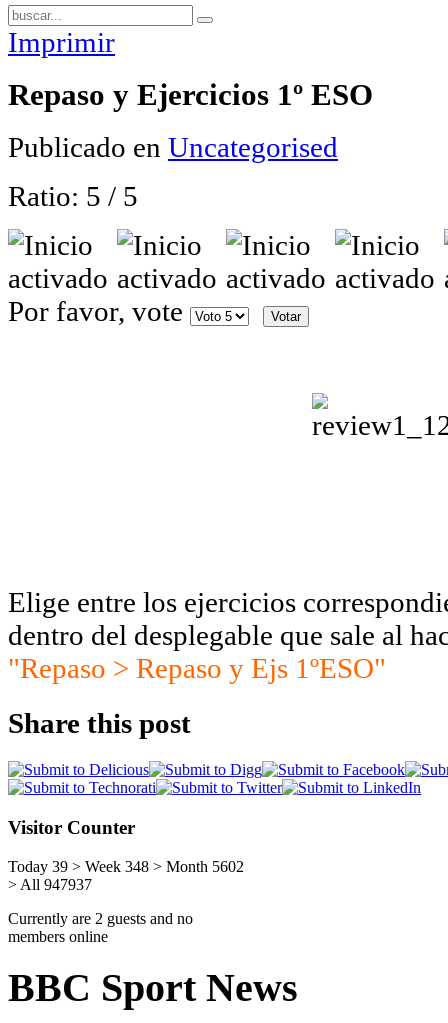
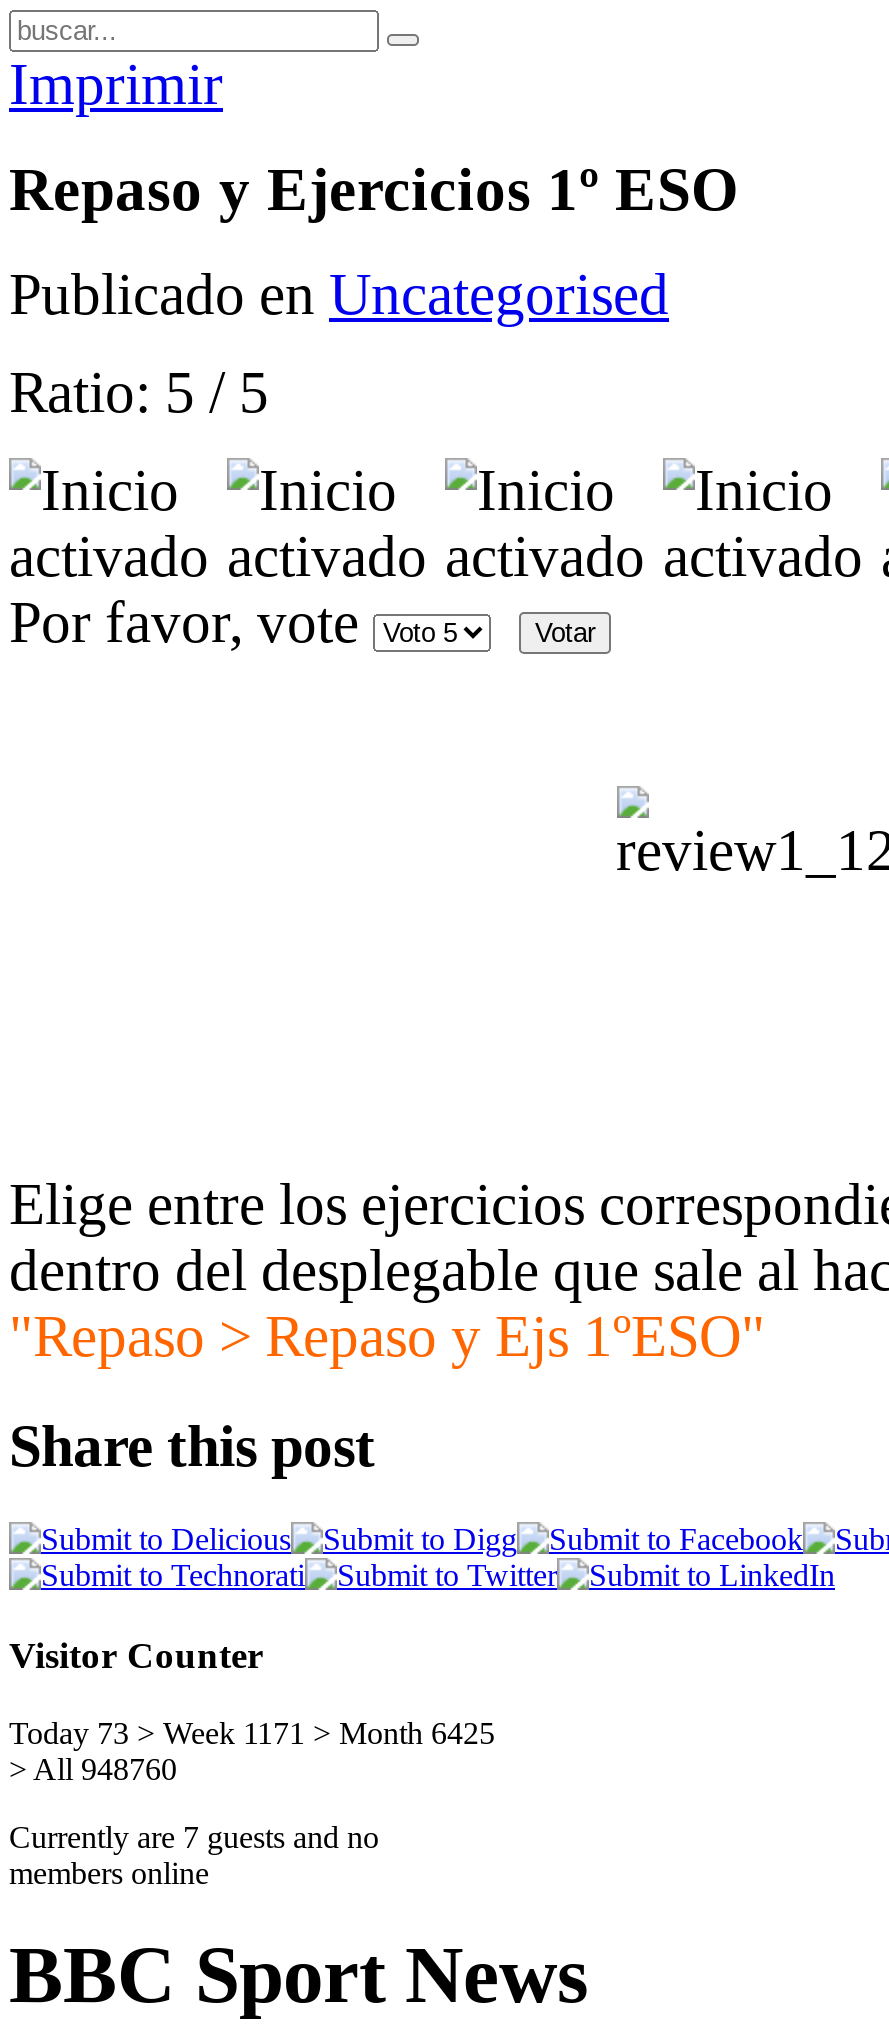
[8,858,244,875] Today 39 > Week 348 > Month 5602 -> [9,1715,495,1749] Today 73 > Week 1171 > Month 6425
[8,876,92,893] > All 947937 -> [9,1751,177,1785] > All 948760
[8,910,193,927] Currently are 2 guests and no -> [9,1819,379,1853] Currently are 7 guests and no

